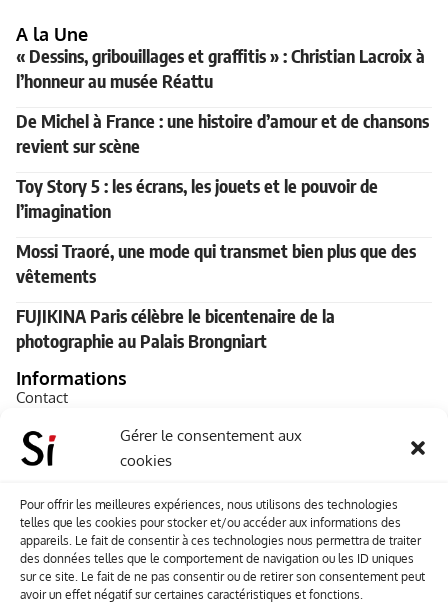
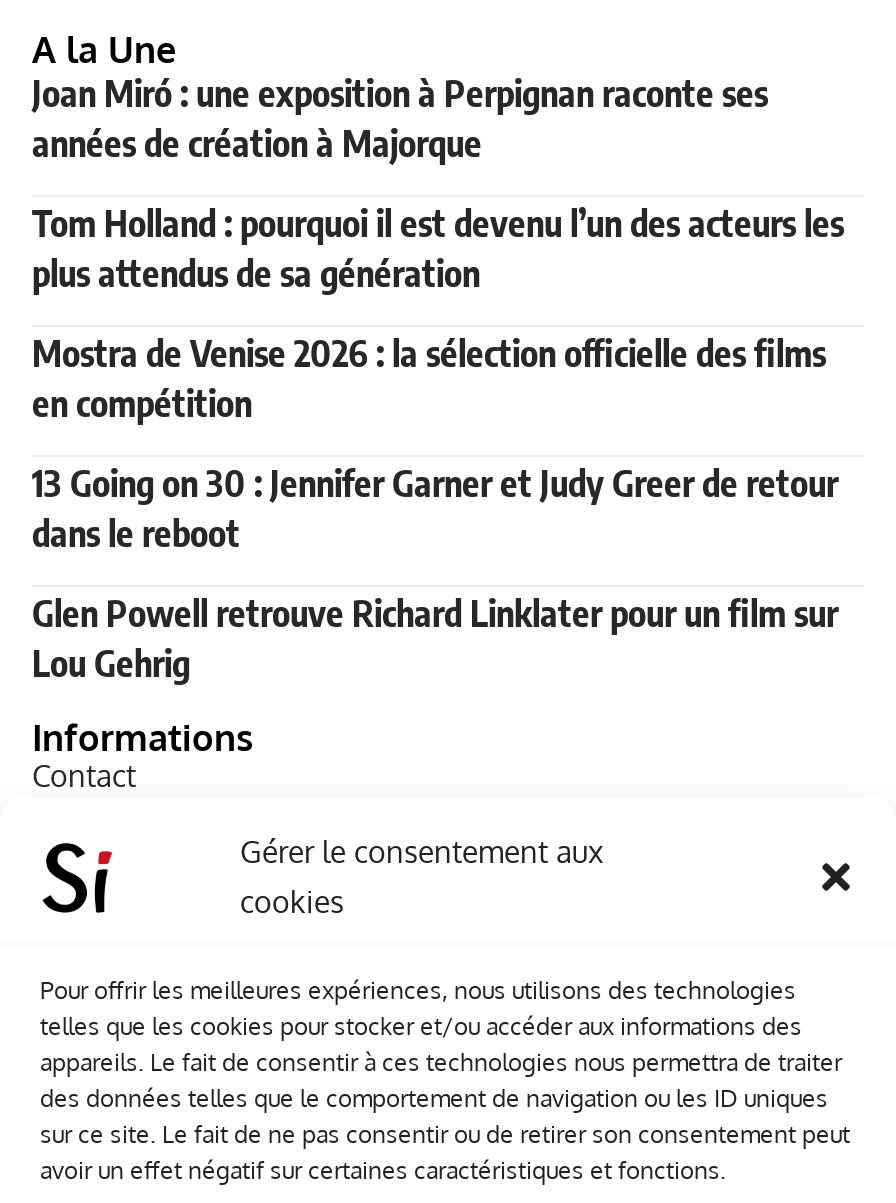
[16,43,425,91] « Dessins, gribouillages et graffitis » : Christian Lacroix à | l’honneur au musée Réattu -> [32,68,768,164] Joan Miró : une exposition à Perpignan raconte ses | années de création à Majorque
[16,108,429,156] De Michel à France : une histoire d’amour et de chansons | revient sur scène -> [32,198,844,294] Tom Holland : pourquoi il est devenu l’un des acteurs les | plus attendus de sa génération
[16,173,378,221] Toy Story 5 : les écrans, les jouets et le pouvoir de | l’imagination -> [32,328,826,424] Mostra de Venise 2026 : la sélection officielle des films | en compétition
[16,238,416,286] Mossi Traoré, une mode qui transmet bien plus que des | vêtements -> [32,458,838,554] 13 Going on 30 : Jennifer Garner et Judy Greer de retour | dans le reboot
[16,303,335,351] FUJIKINA Paris célèbre le bicentenaire de la | photographie au Palais Brongniart -> [32,588,838,684] Glen Powell retrouve Richard Linklater pour un film sur | Lou Gehrig

